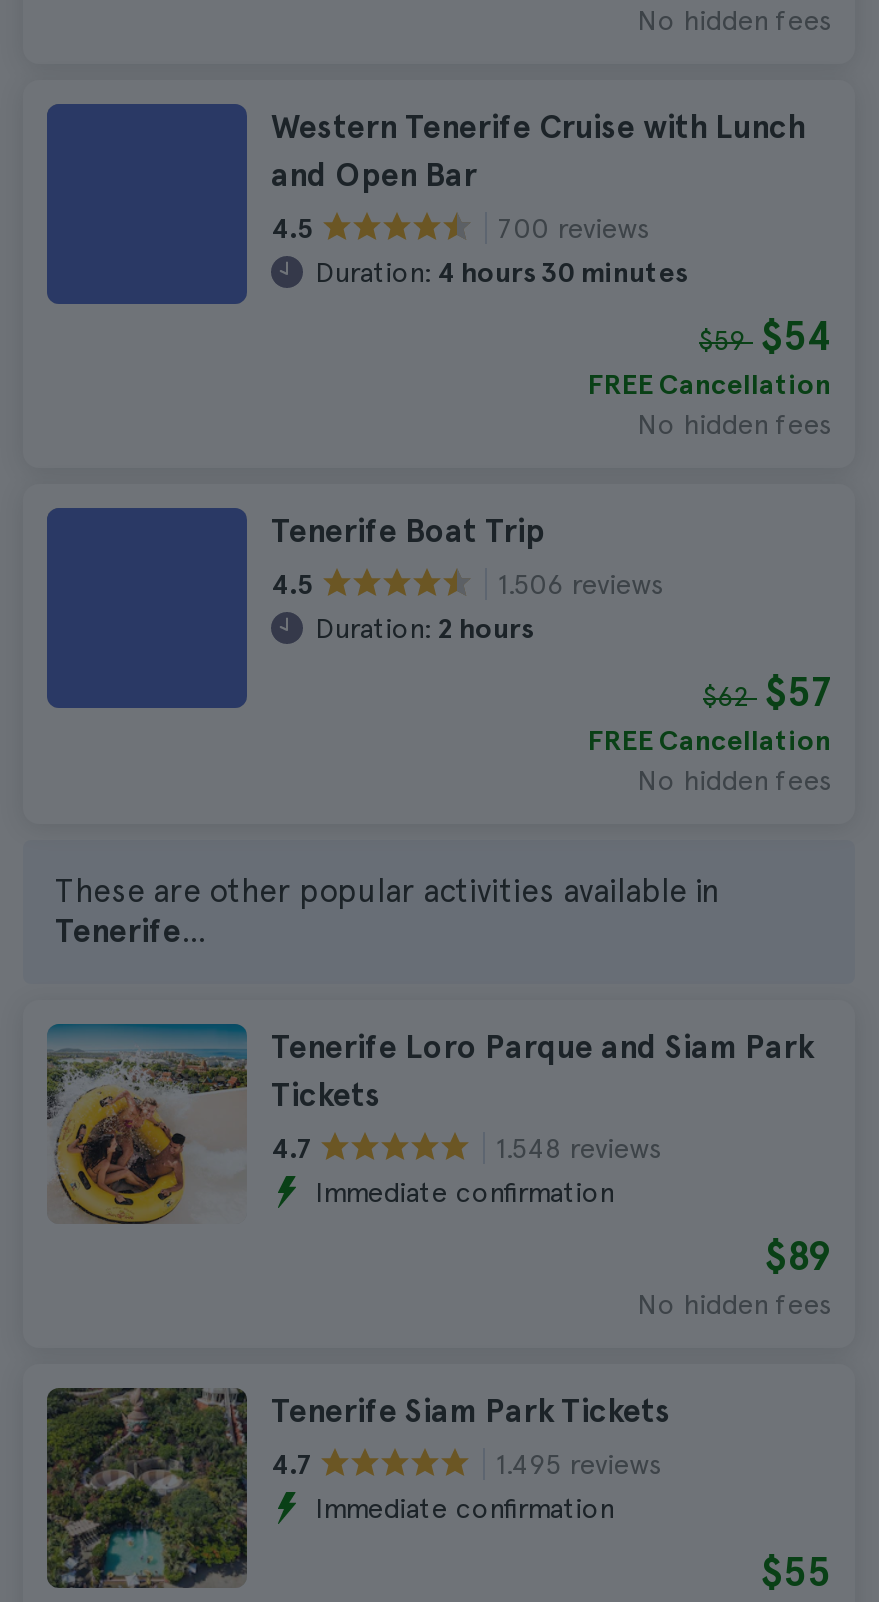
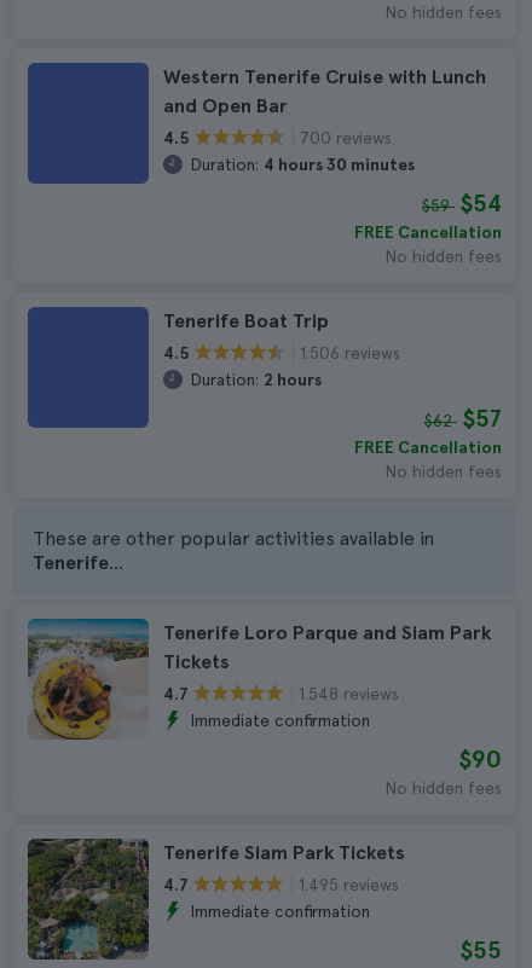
[765,1232,831,1280] $89 -> [458,744,502,773] $90

